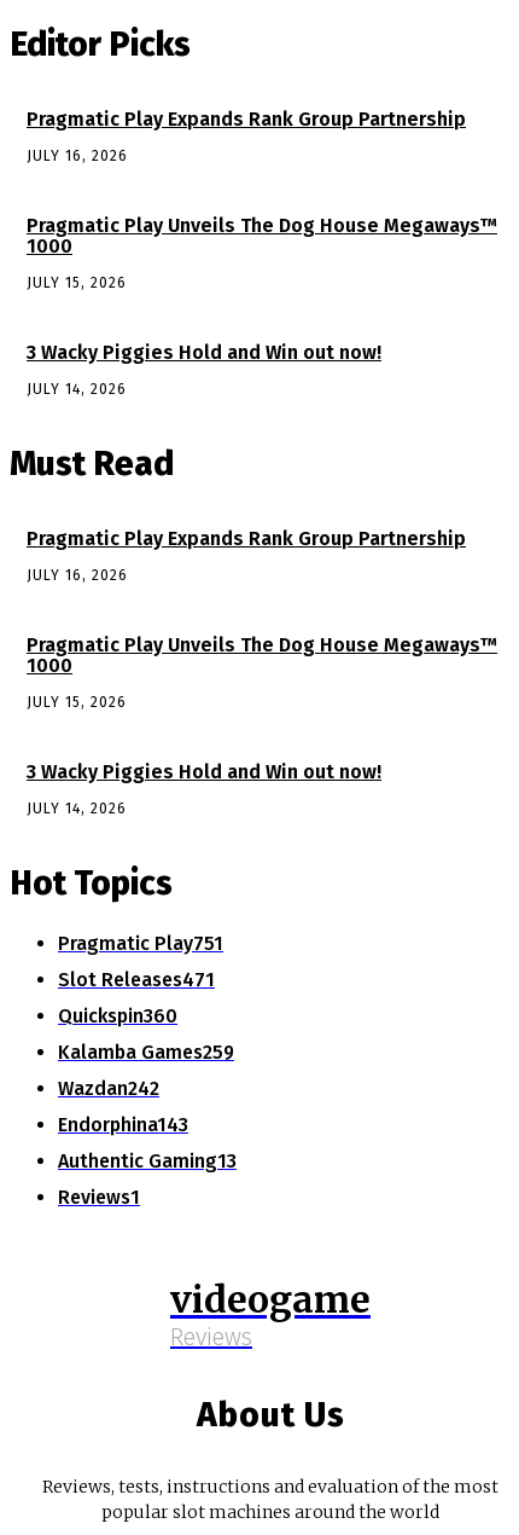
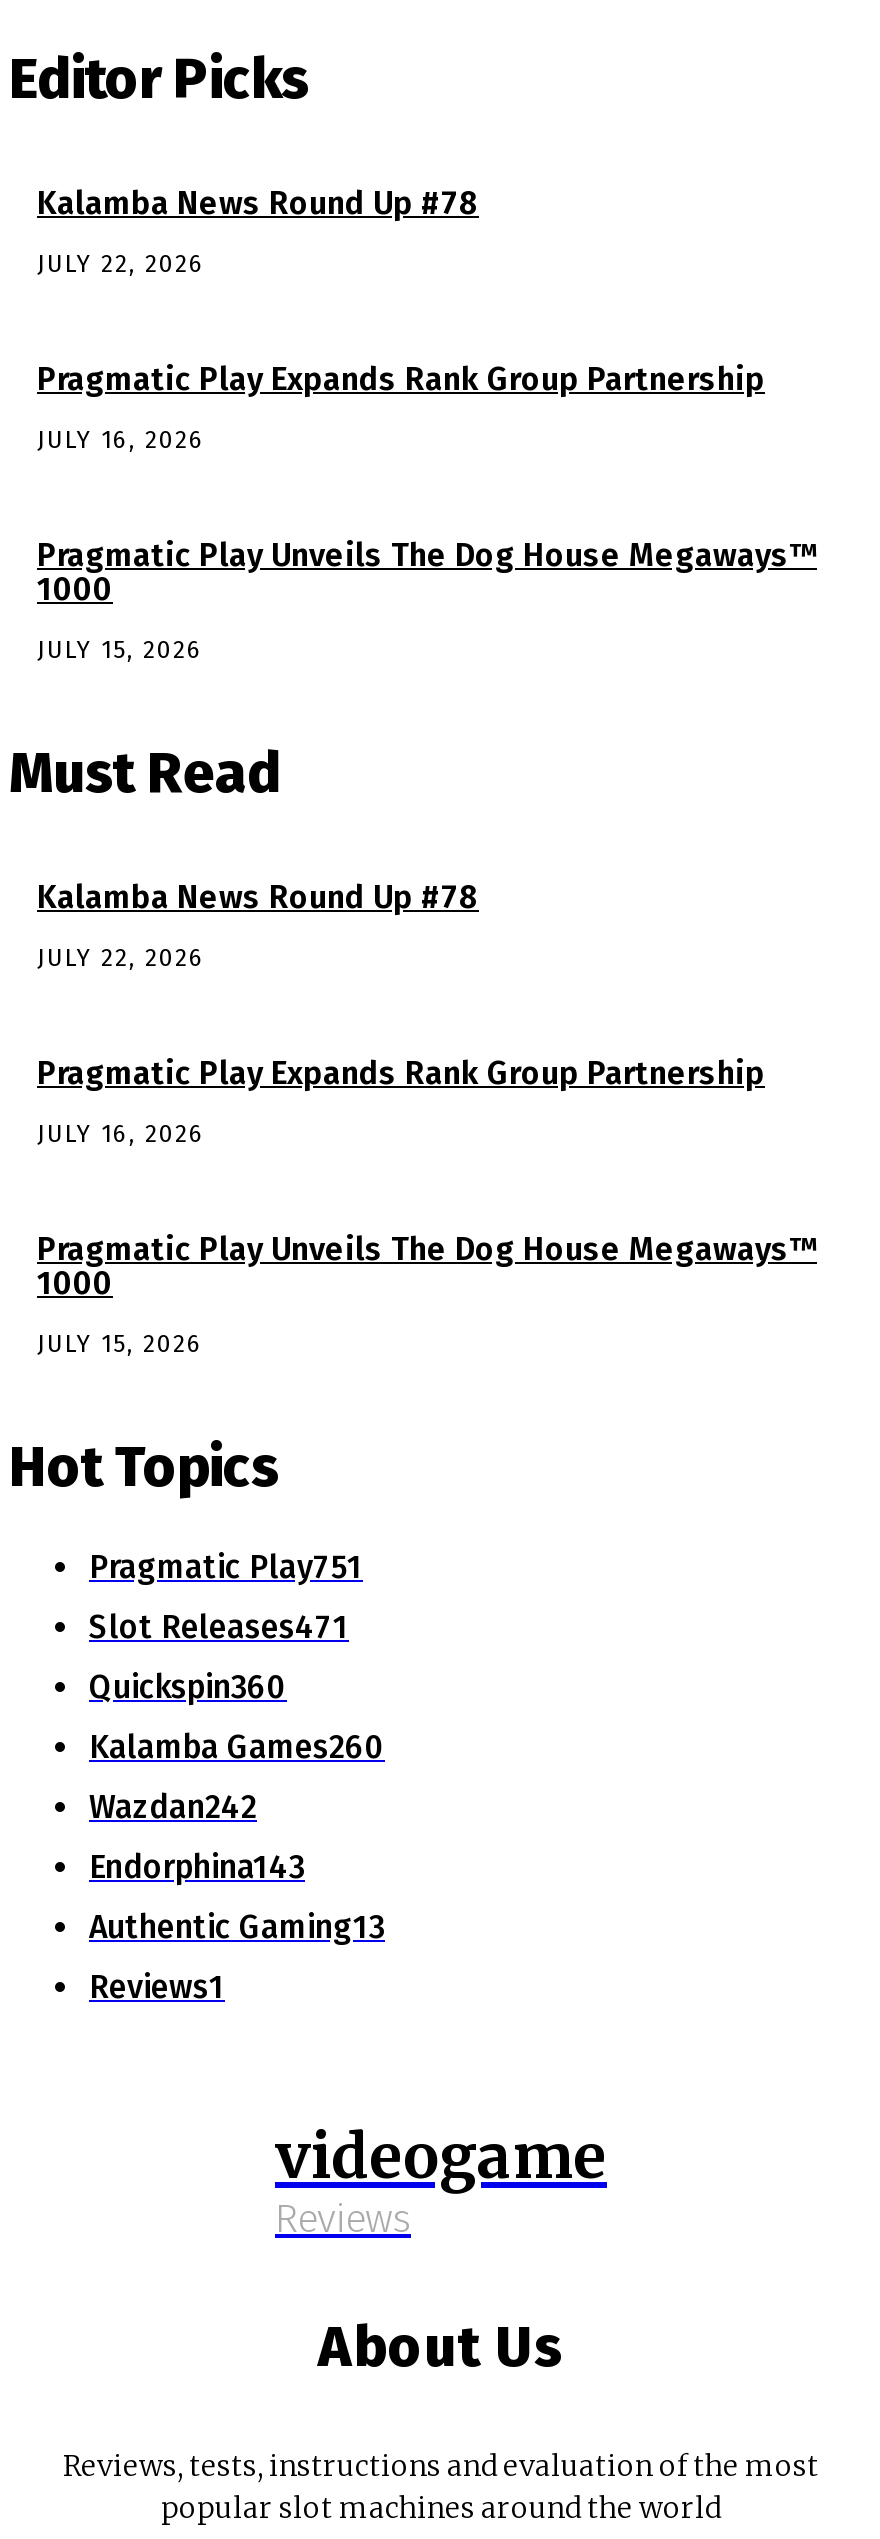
none -> [37,183,479,277] Kalamba News Round Up #78 | JULY 22, 2026
moved [27,107,497,291] -> [37,359,817,663]: Pragmatic Play Expands Rank Group Partnership | JULY 16, 2026 | Pragmatic Play Unveils The Dog House Megaways™ | 1000 | JULY 15, 2026
[27,340,381,397] 3 Wacky Piggies Hold and Win out now! | JULY 14, 2026 -> none
none -> [37,877,479,971] Kalamba News Round Up #78 | JULY 22, 2026
moved [27,526,497,710] -> [37,1053,817,1357]: Pragmatic Play Expands Rank Group Partnership | JULY 16, 2026 | Pragmatic Play Unveils The Dog House Megaways™ | 1000 | JULY 15, 2026
[27,760,381,817] 3 Wacky Piggies Hold and Win out now! | JULY 14, 2026 -> none
[58,1040,234,1063] Kalamba Games259 -> [89,1727,385,1765] Kalamba Games260

